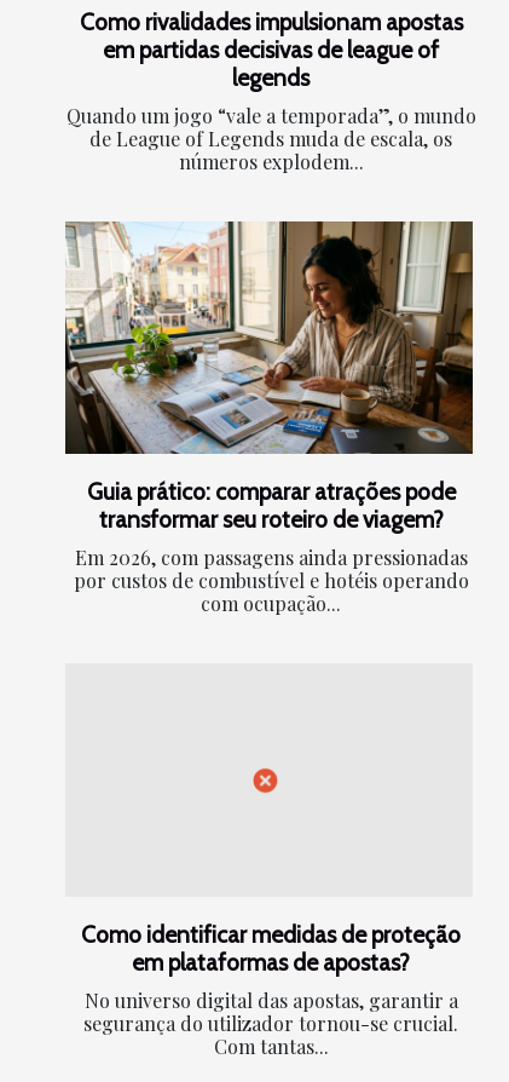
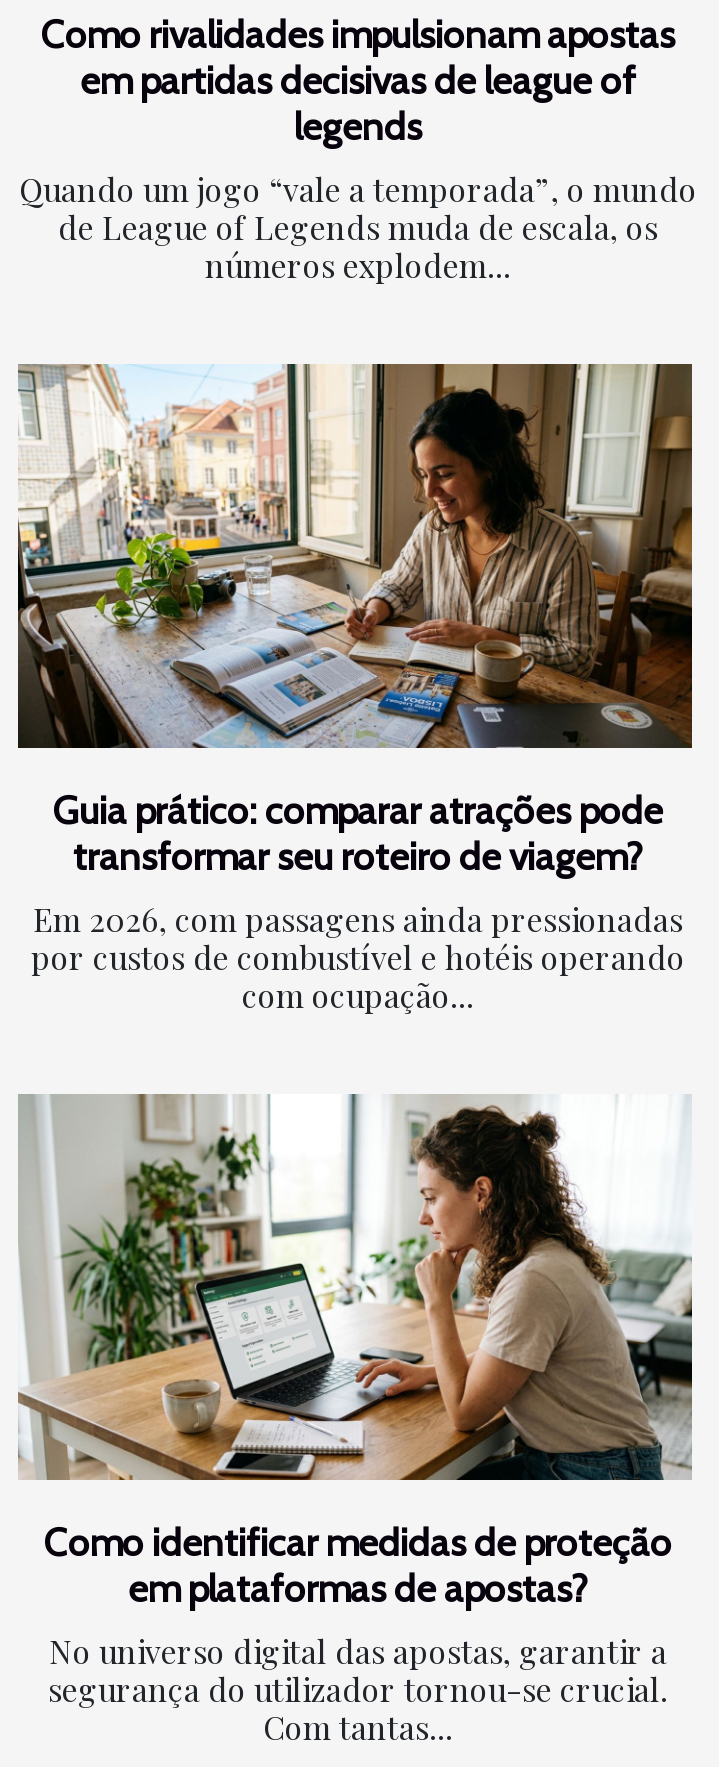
none -> [16,1092,694,1482] [image]

